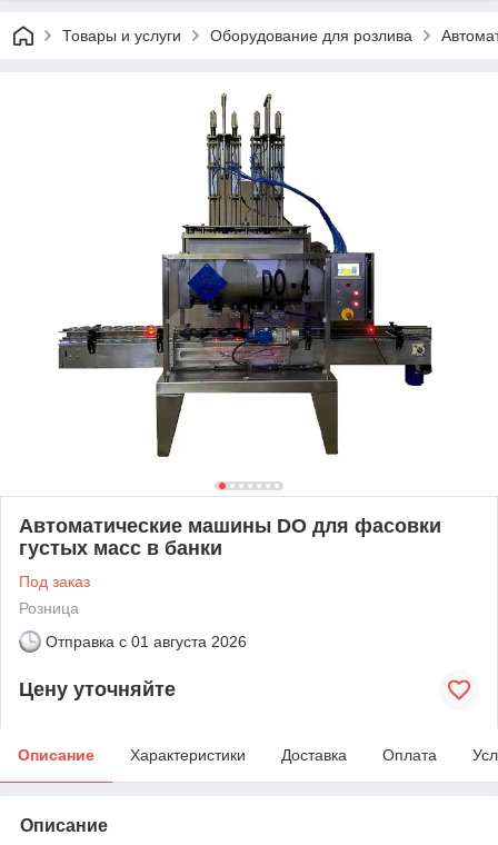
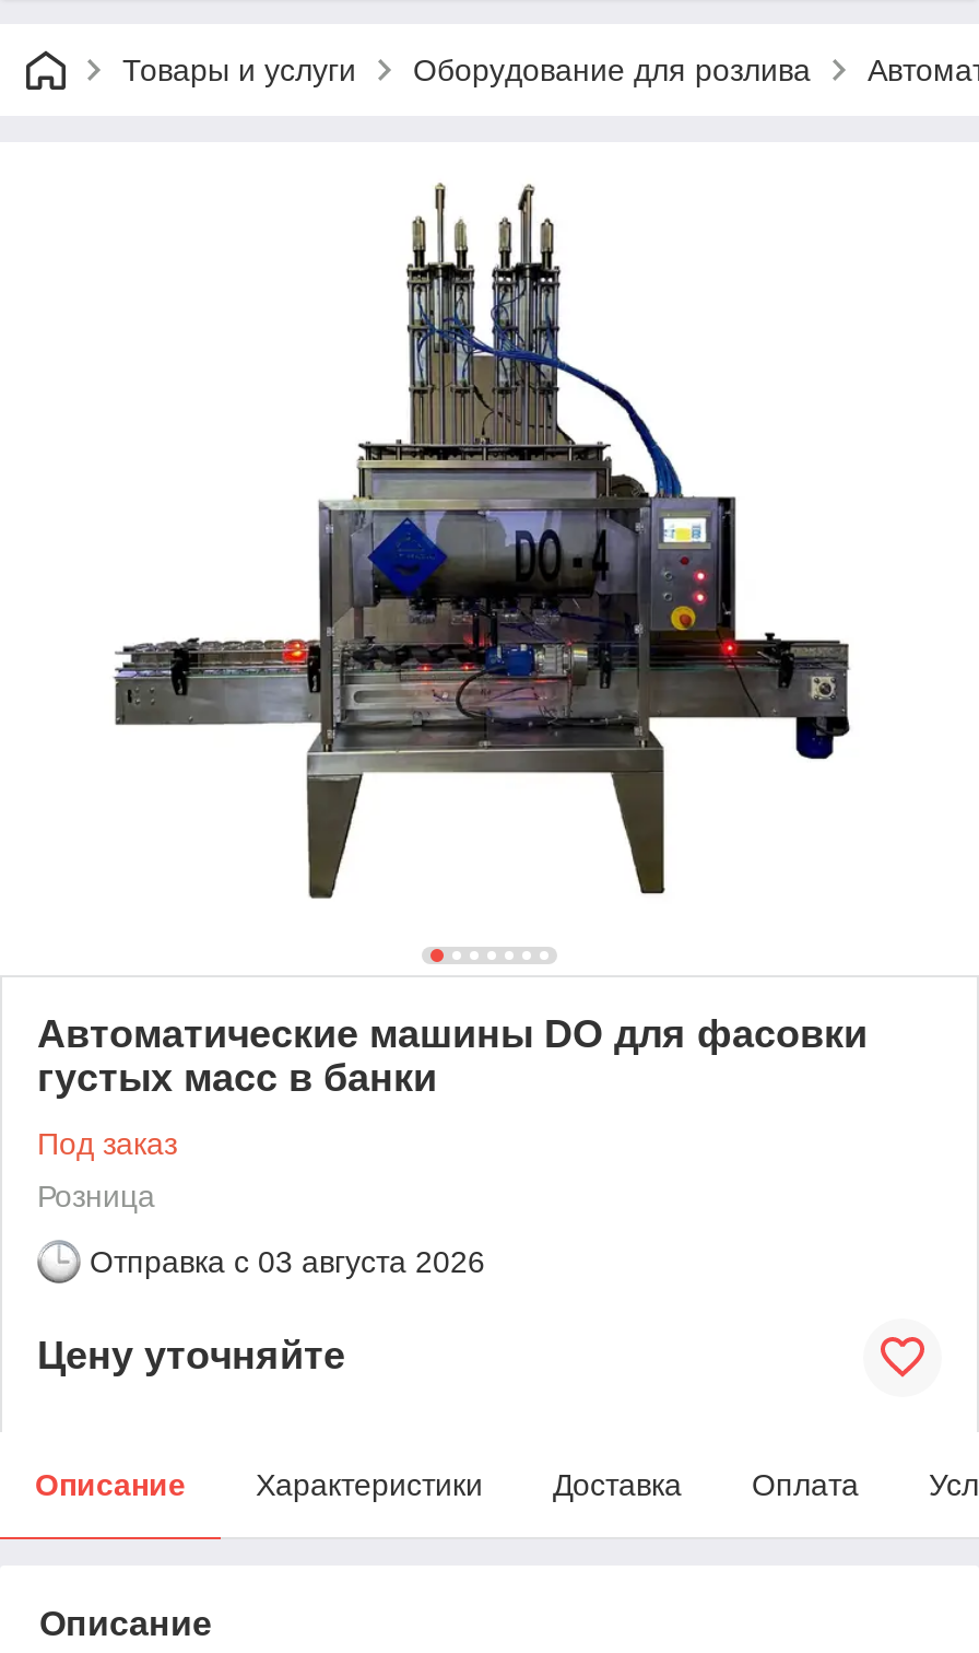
[46,632,247,650] Отправка с 01 августа 2026 -> [90,1244,485,1279] Отправка с 03 августа 2026

